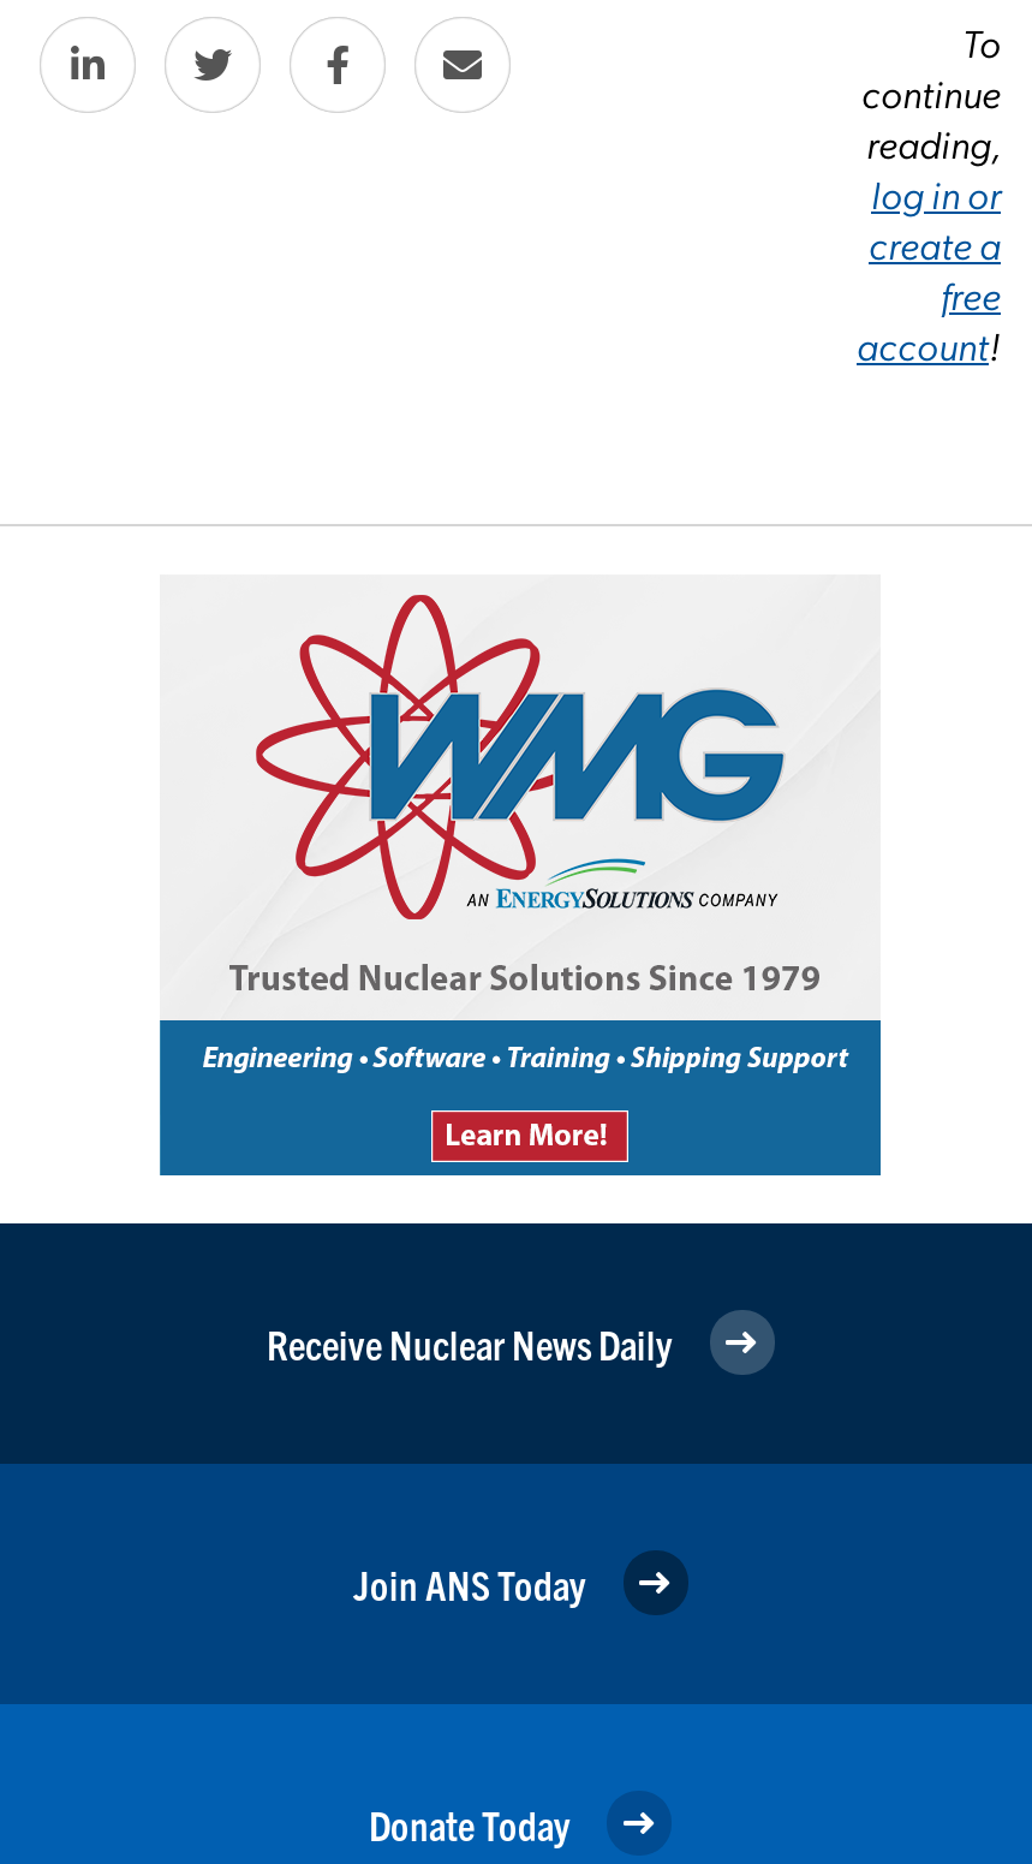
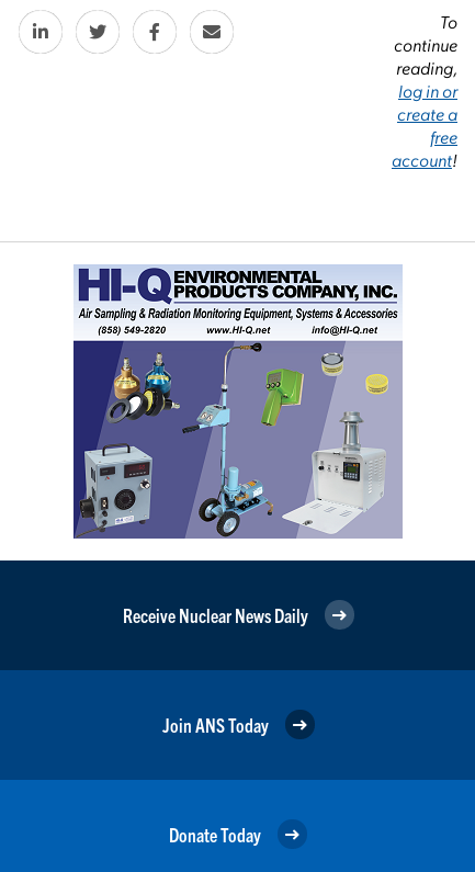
[160,577,881,1178] [image] -> [72,265,403,539] [image]

